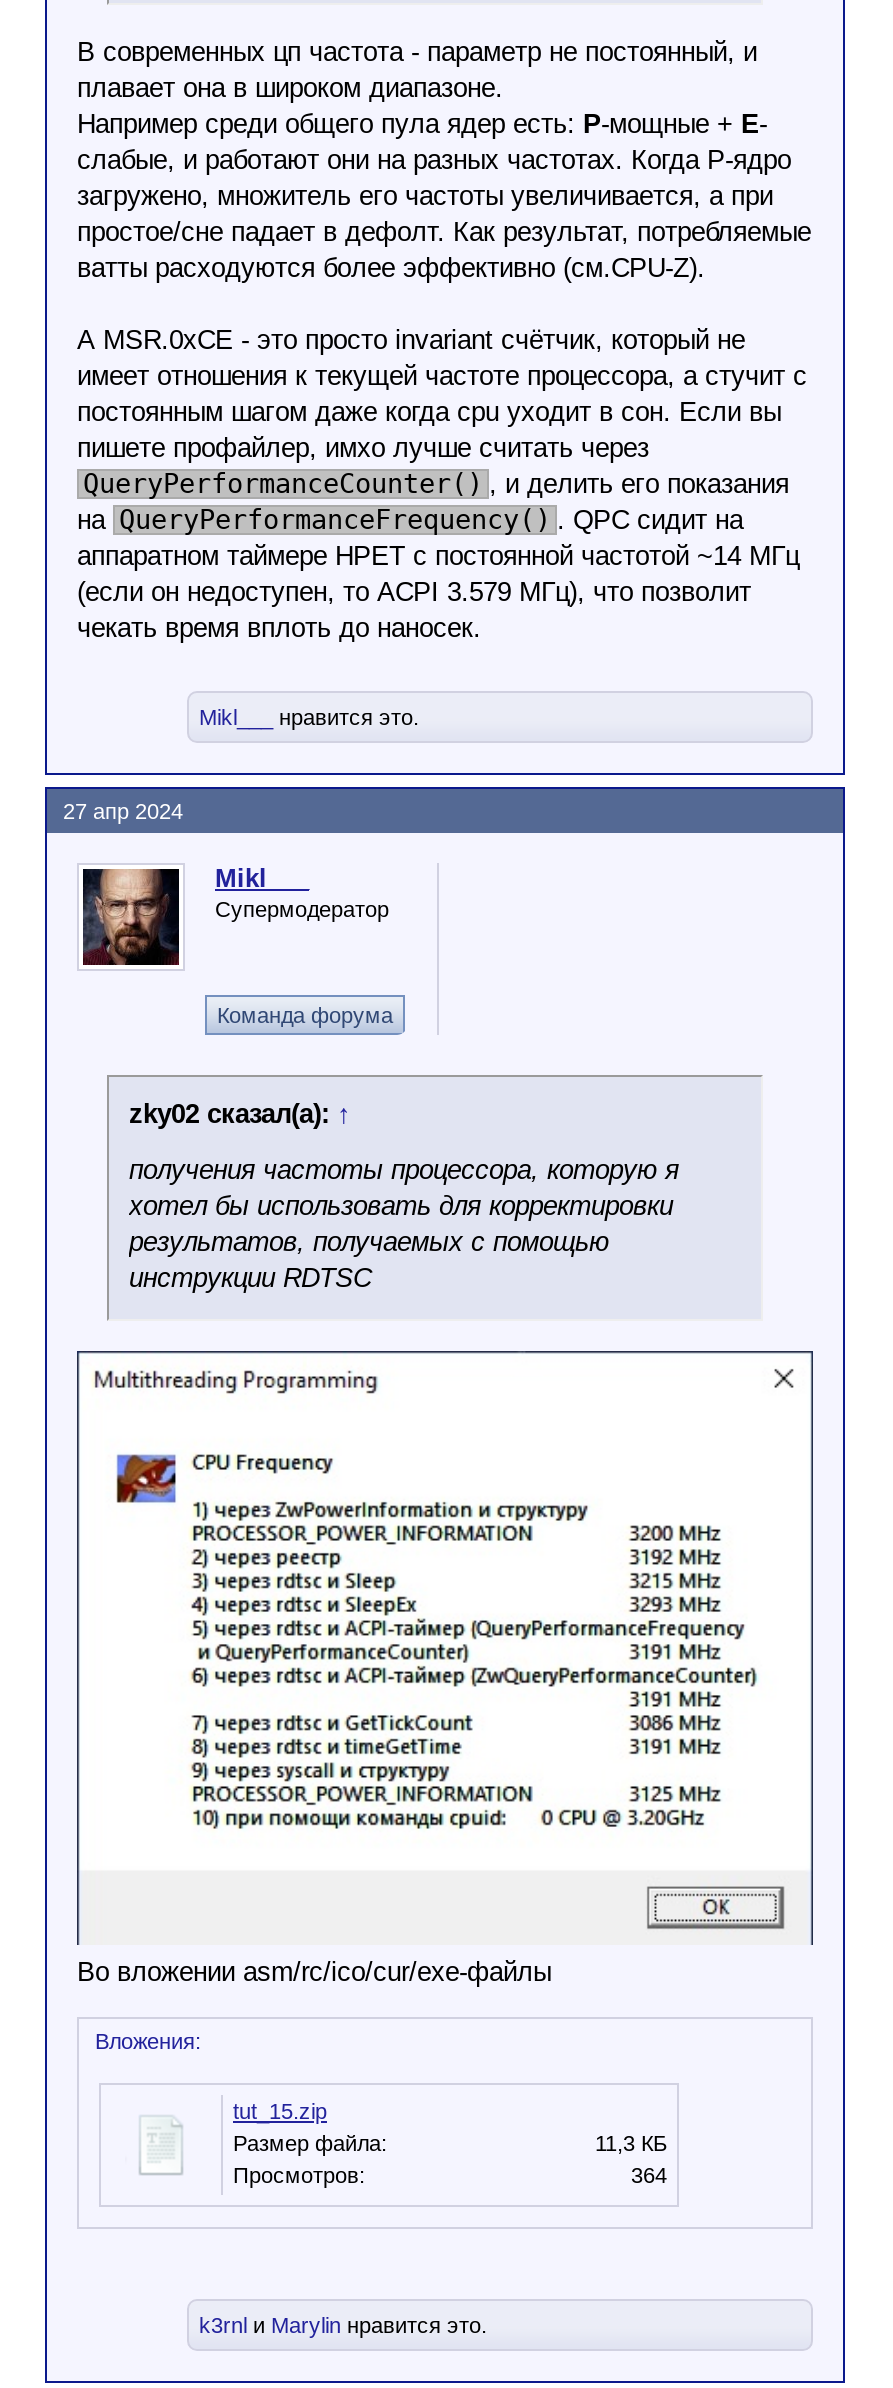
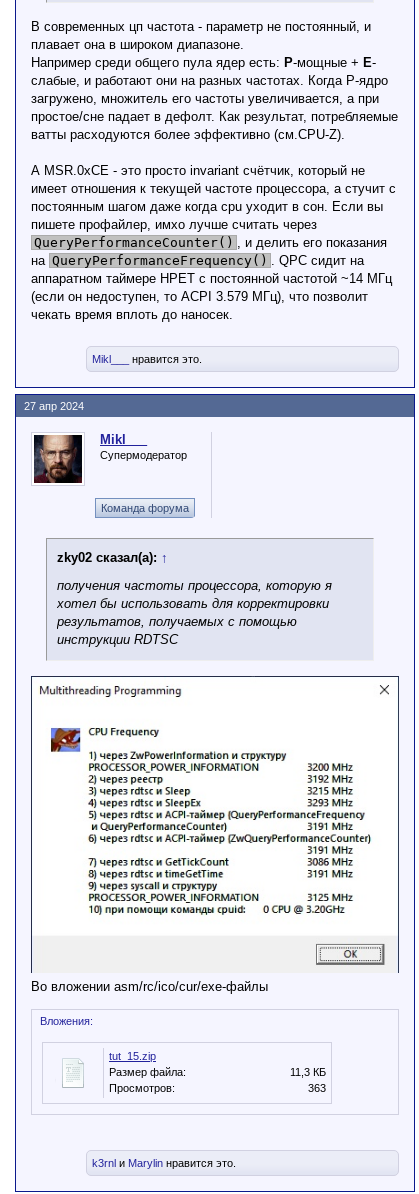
[631,2162,667,2186] 364 -> [308,1082,326,1094] 363

